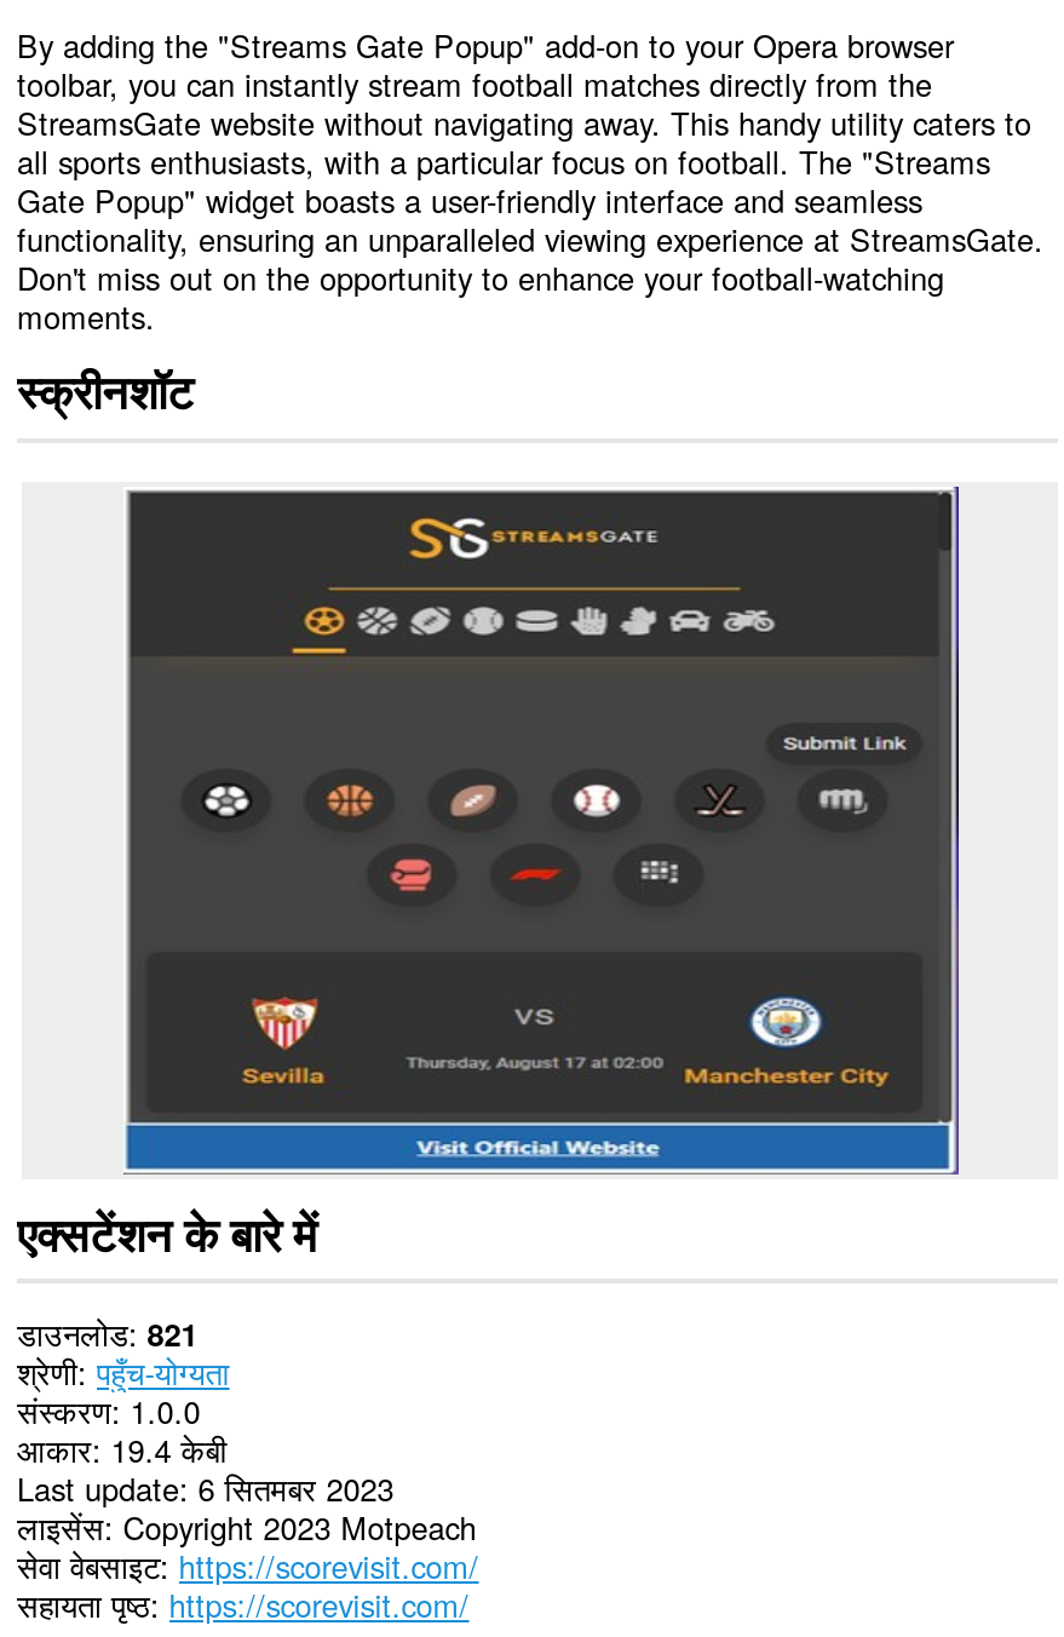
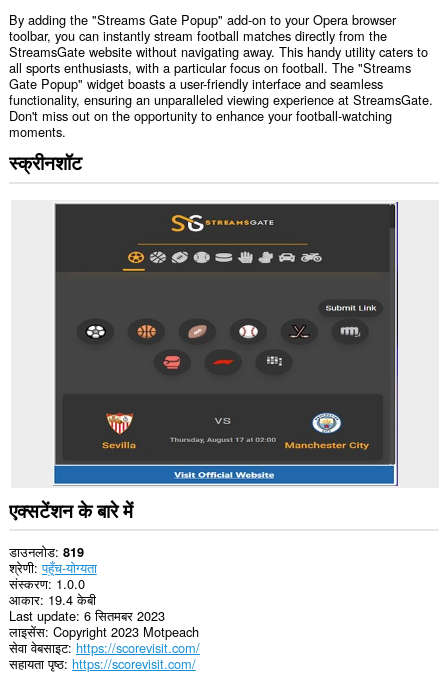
[17,1310,198,1356] डाउनलोड 821 -> [9,542,84,561] डाउनलोड 819

